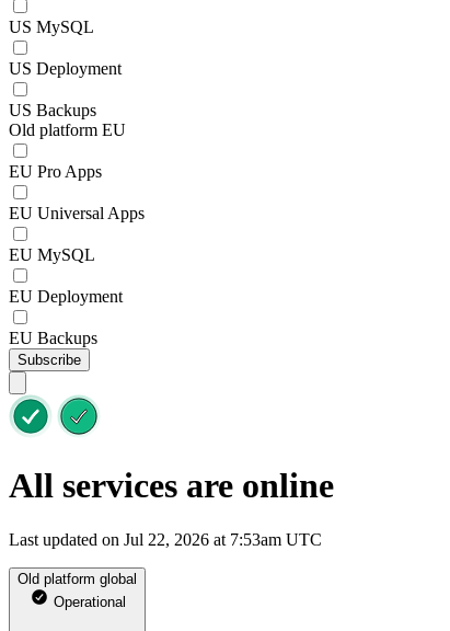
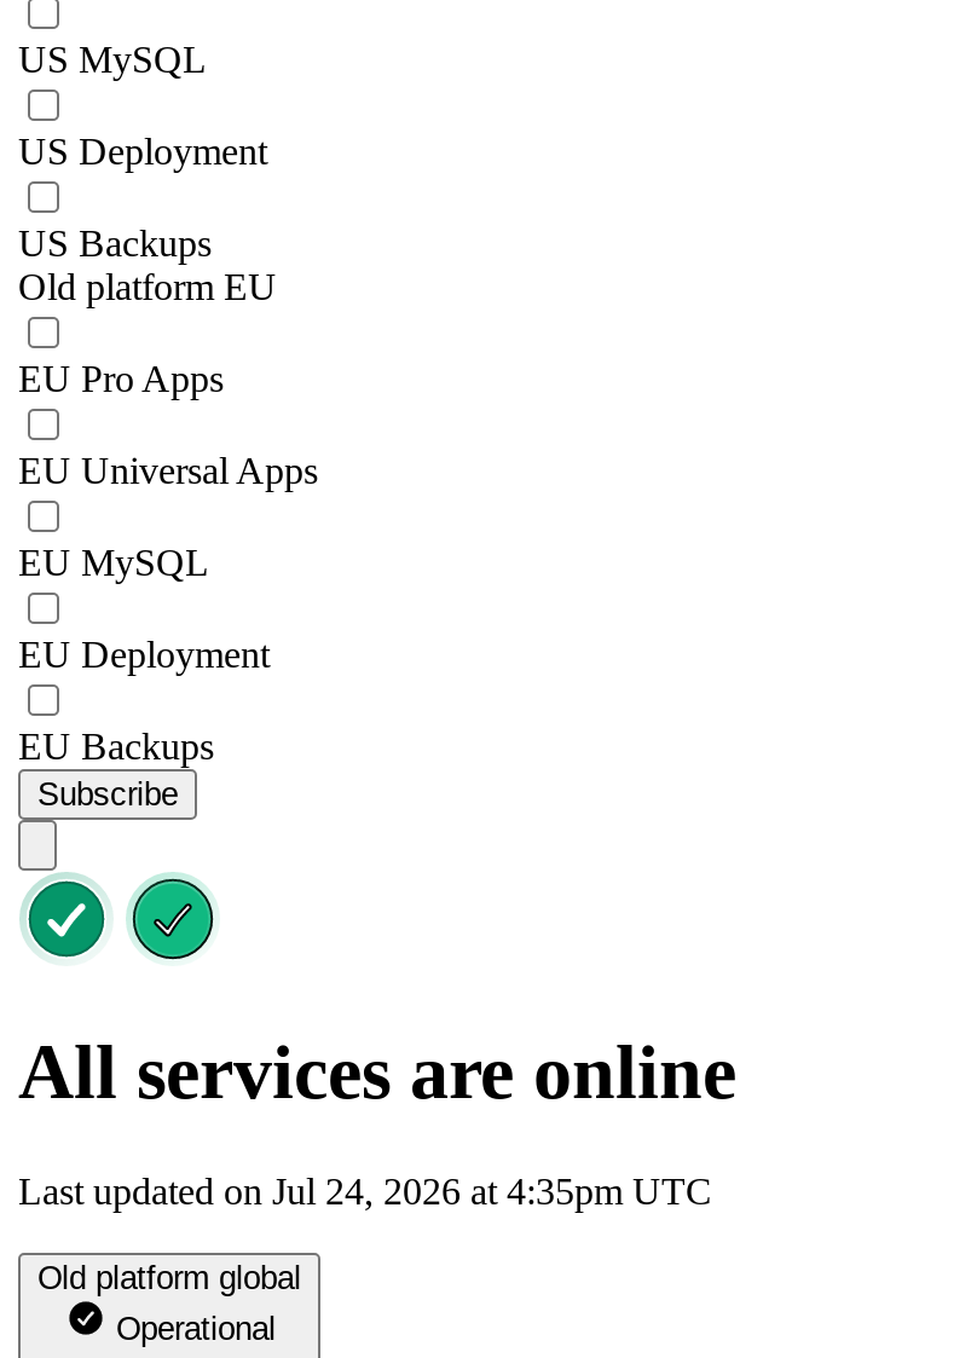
[9,530,322,549] Last updated on Jul 22, 2026 at 7:53am UTC -> [18,1170,712,1211] Last updated on Jul 24, 2026 at 4:35pm UTC

